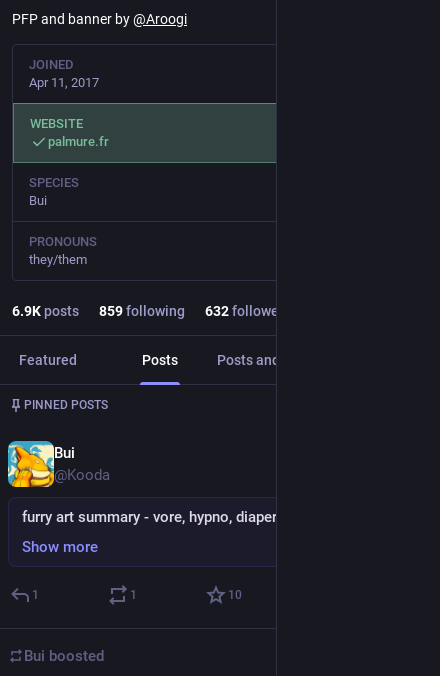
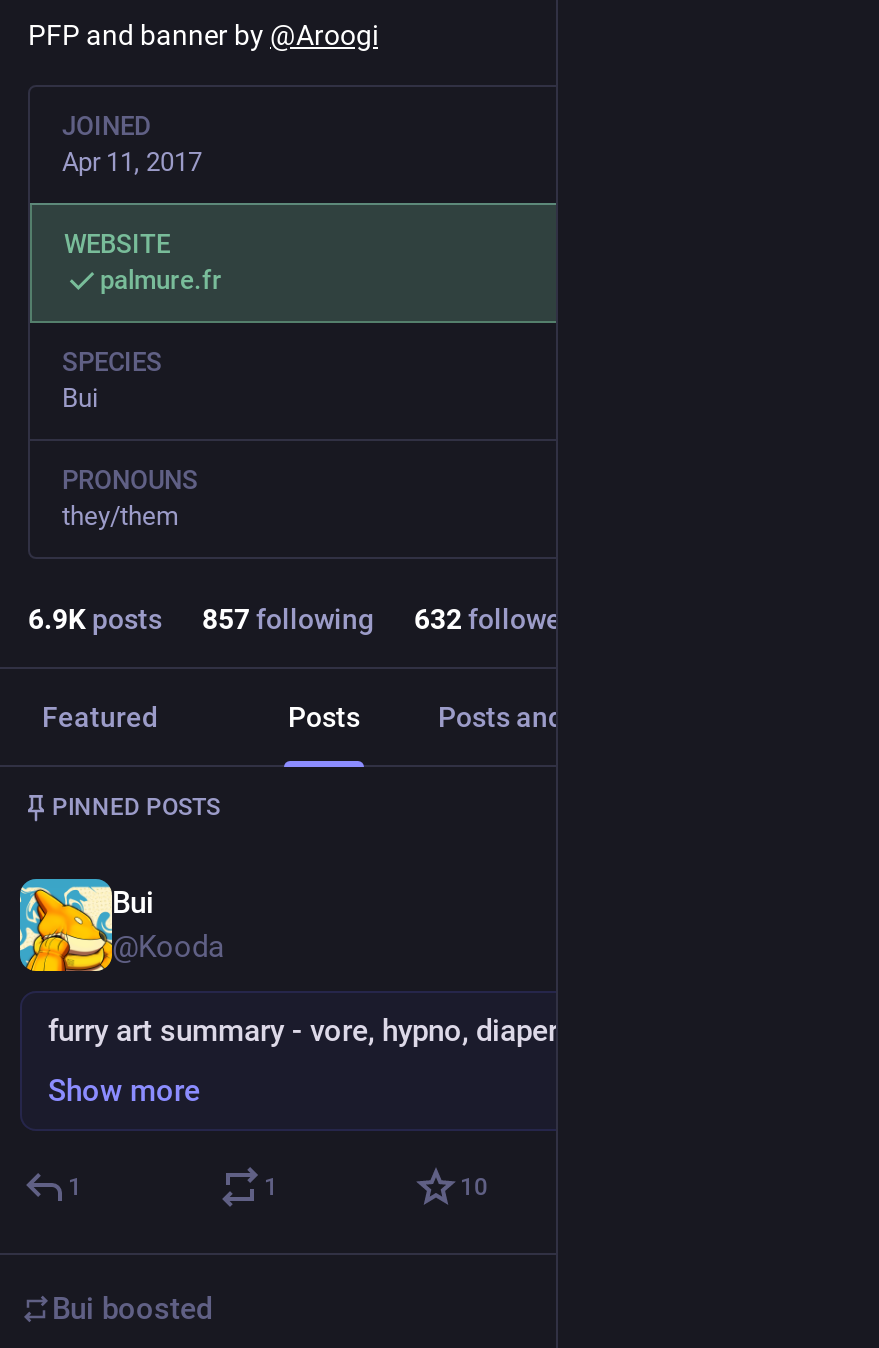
[99,303,185,319] 859 following -> [202,604,374,636] 857 following

